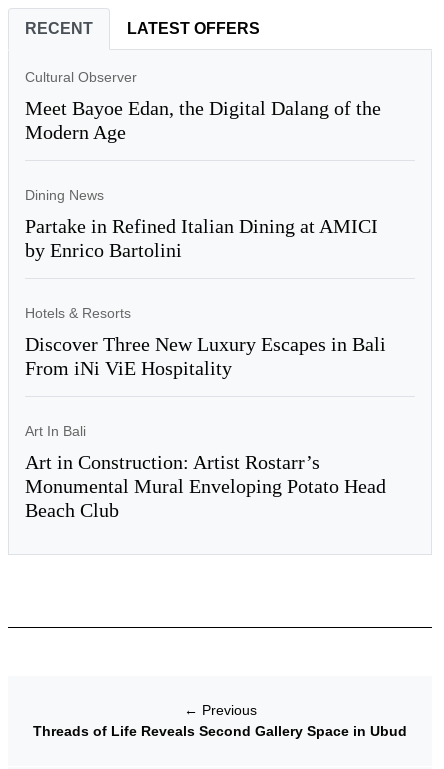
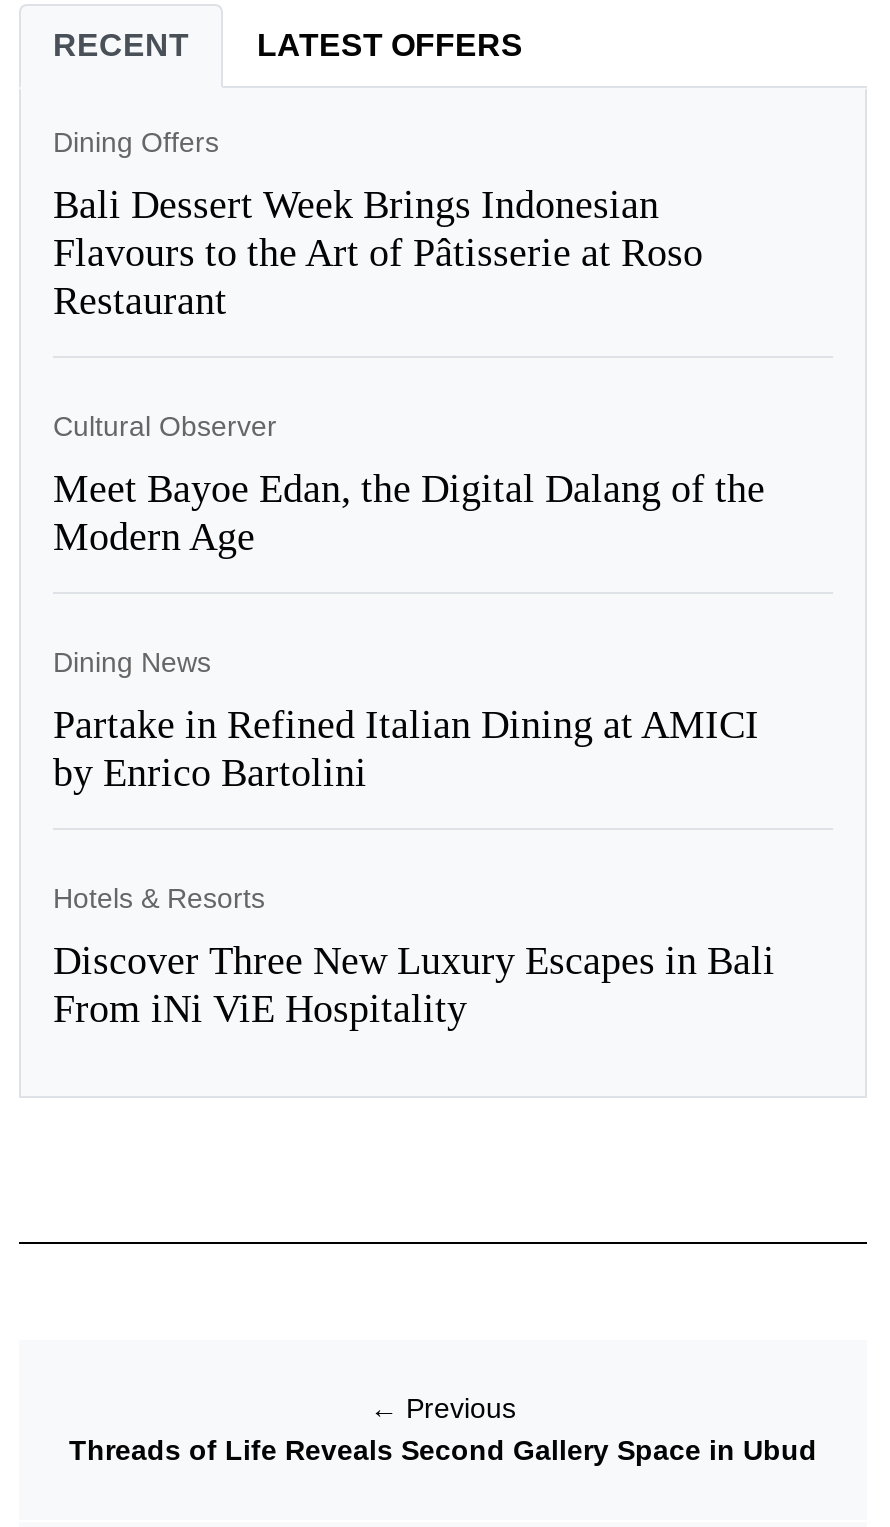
none -> [53,126,703,322] Dining Offers | Bali Dessert Week Brings Indonesian | Flavours to the Art of Pâtisserie at Roso | Restaurant
moved [25,69,386,379] -> [53,410,775,1030]: Cultural Observer | Meet Bayoe Edan, the Digital Dalang of the | Modern Age | ... | Discover Three New Luxury Escapes in Bali | From iNi ViE Hospitality
[25,423,386,521] Art In Bali | Art in Construction: Artist Rostarr’s | Monumental Mural Enveloping Potato Head | Beach Club -> none

